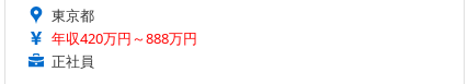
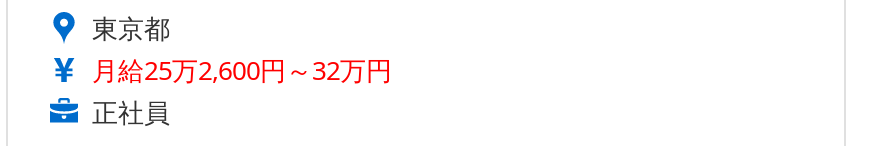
[52,28,197,47] 年収420万円～888万円 -> [92,51,392,87] 月給25万2,600円～32万円

